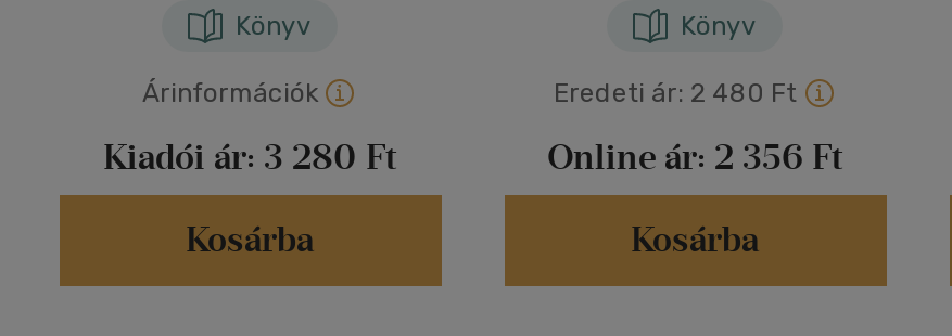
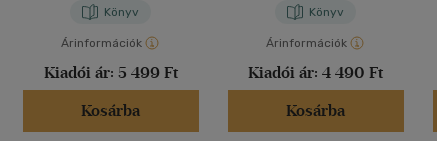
[554,79,797,109] Eredeti ár: 2 480 Ft -> [266,36,347,50] Árinformációk
[103,137,396,178] Kiadói ár: 3 280 Ft -> [43,63,177,82] Kiadói ár: 5 499 Ft
[547,137,842,178] Online ár: 2 356 Ft -> [248,63,383,82] Kiadói ár: 4 490 Ft

